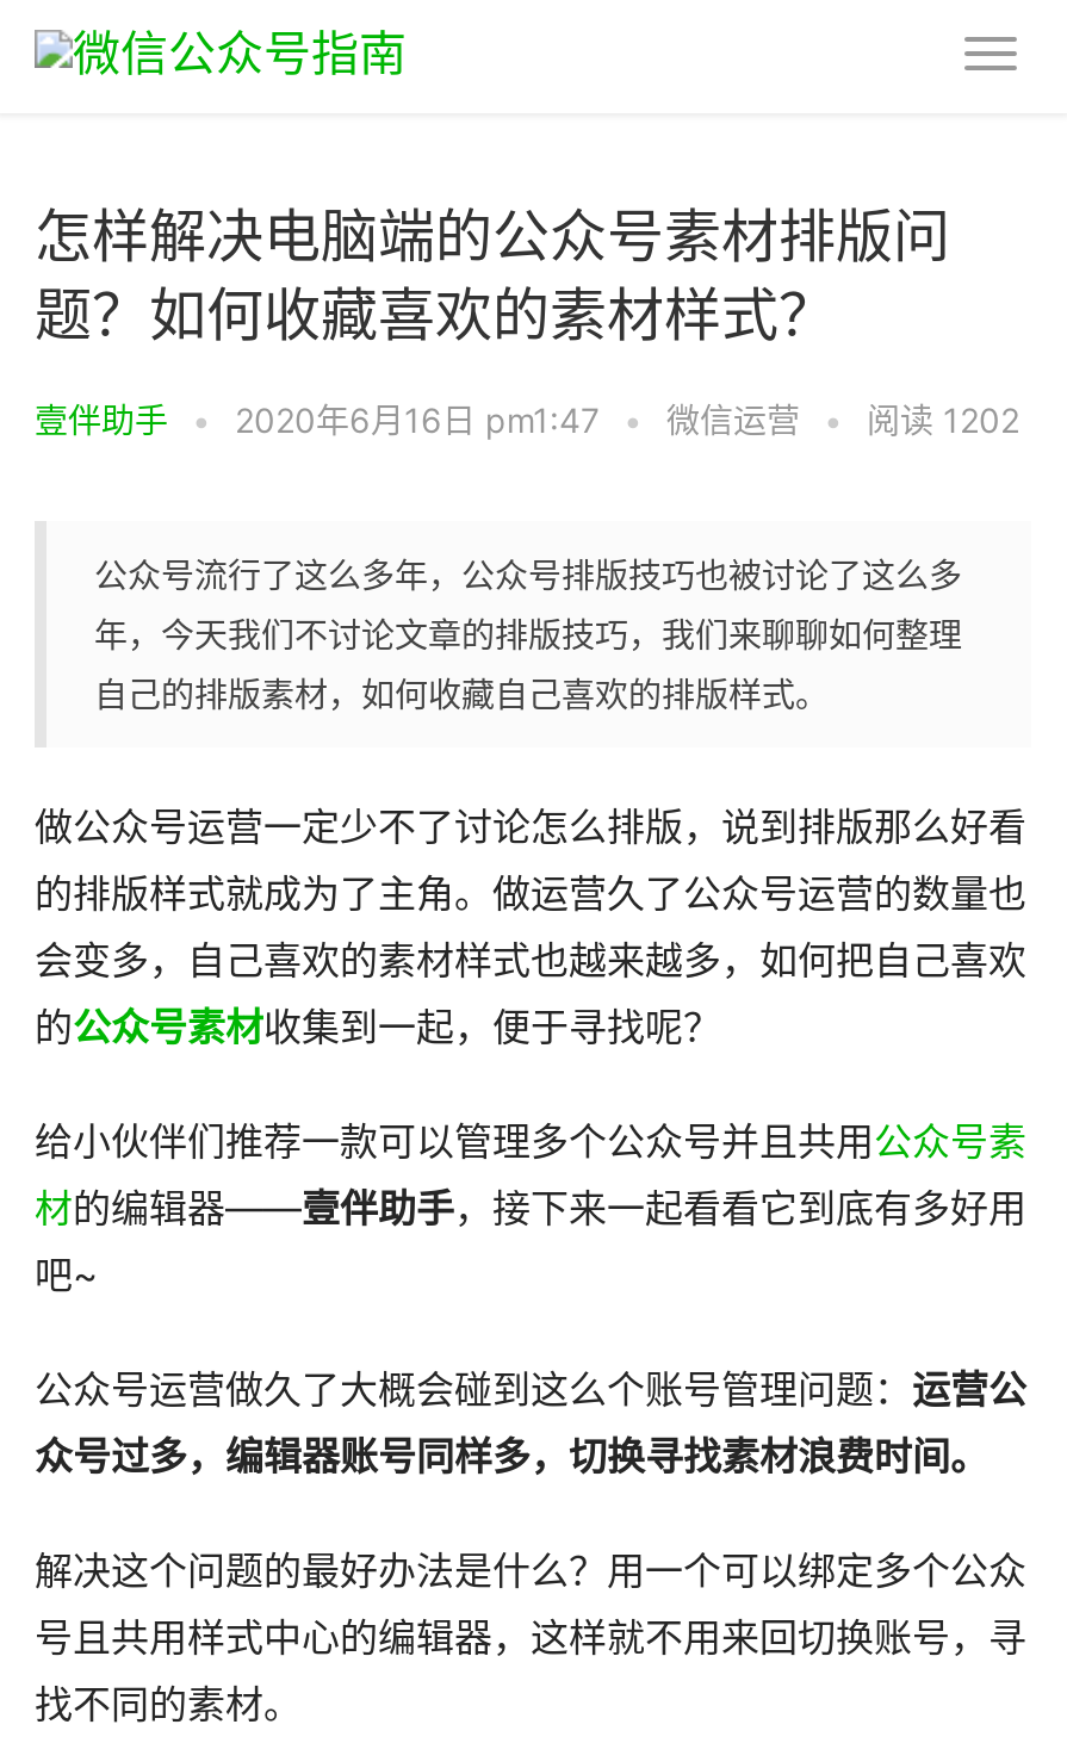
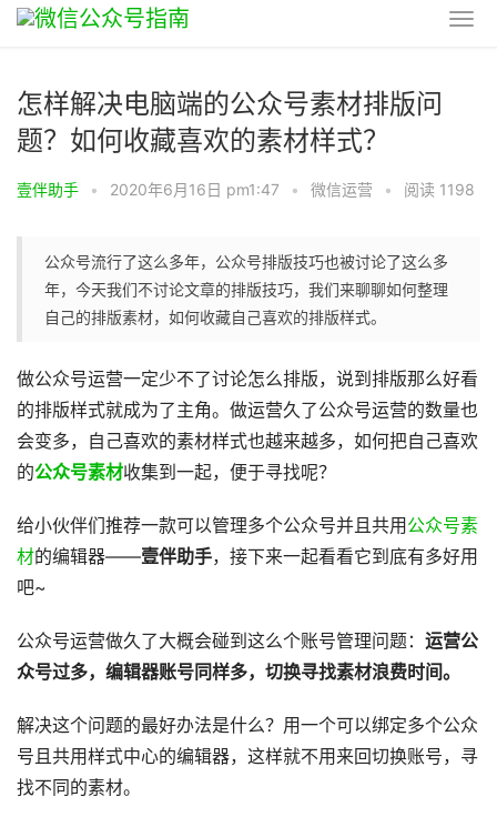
[35,399,1019,440] 壹伴助手 • 2020年6月16日 pm1:47 • 微信运营 • 阅读 1202 -> [17,180,475,199] 壹伴助手 • 2020年6月16日 pm1:47 • 微信运营 • 阅读 1198

